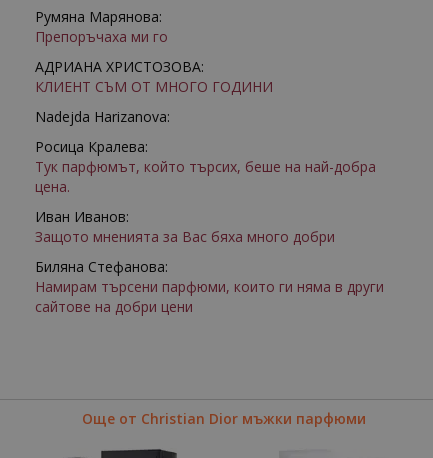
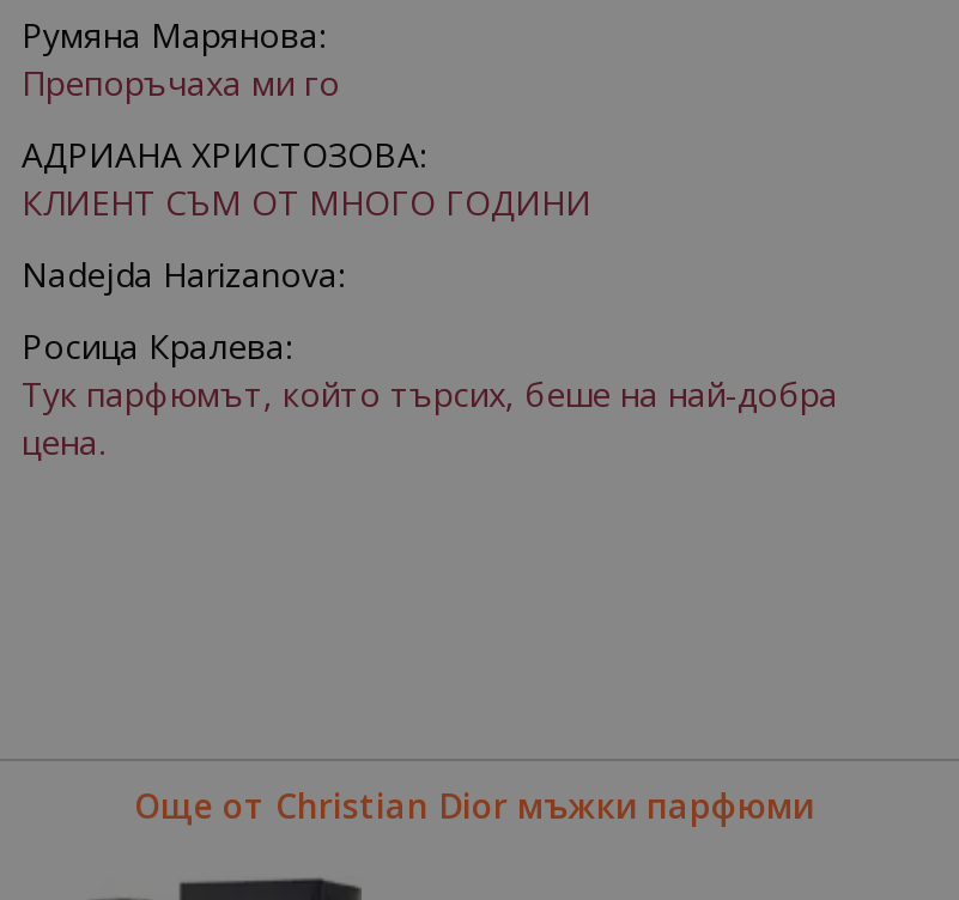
[35,207,384,316] Иван Иванов: | Защото мненията за Вас бяха много добри | Биляна Стефанова: | Намирам търсени парфюми, които ги няма в други | сайтове на добри цени -> none

